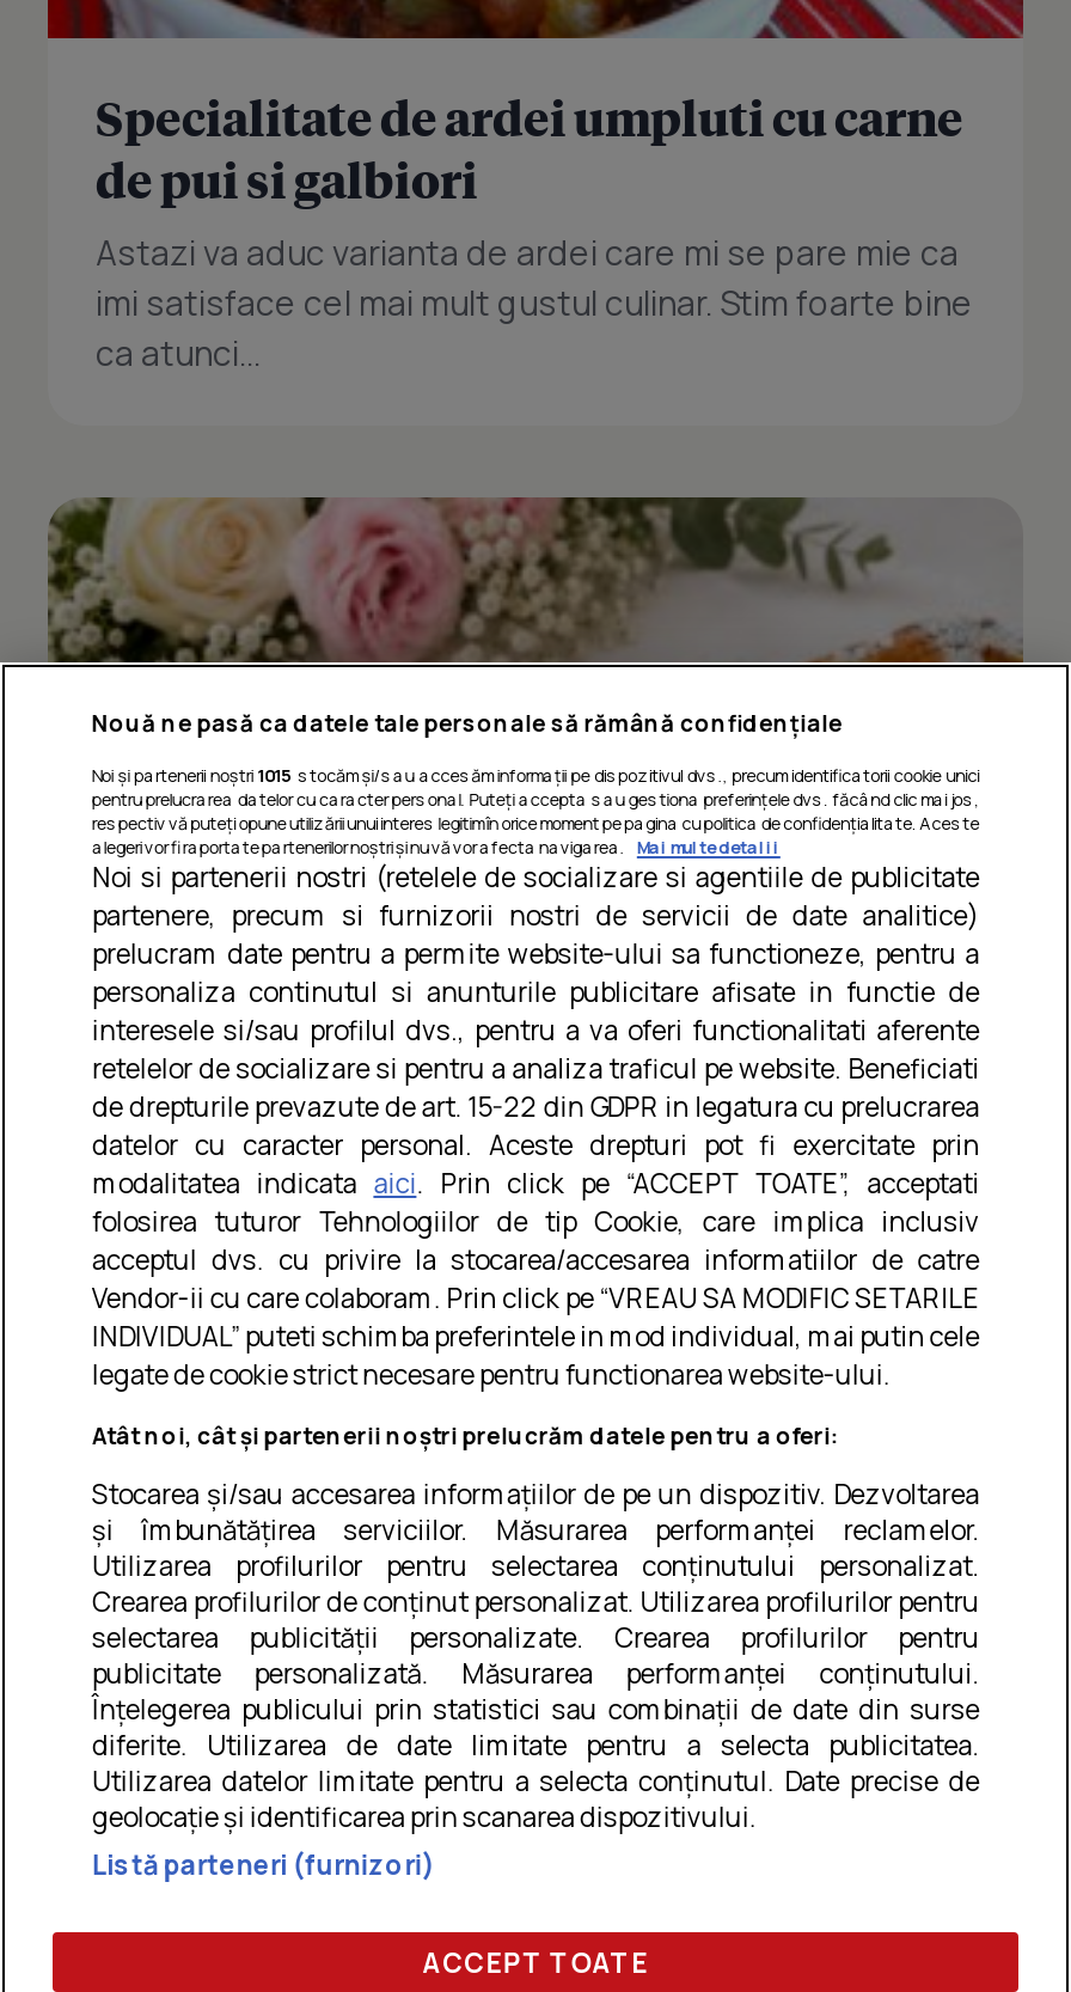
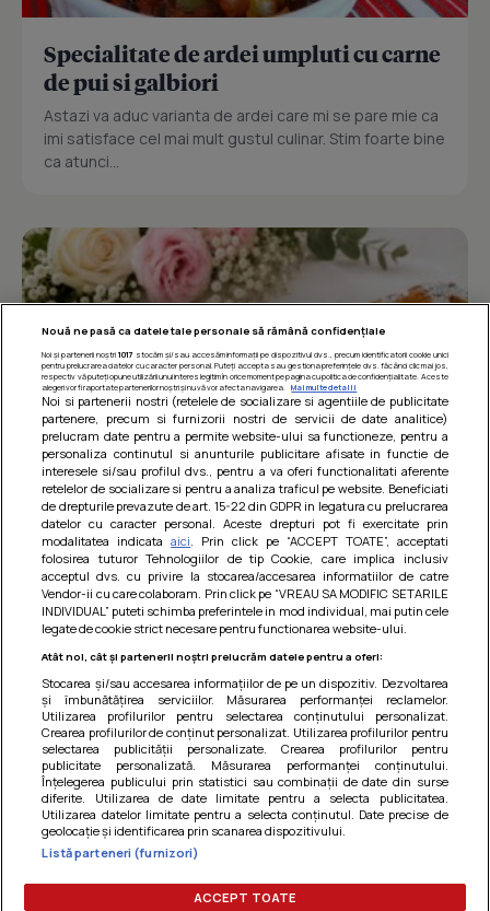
[92,762,979,786] Noi și partenerii noștri 1015 stocăm și/sau accesăm informații pe dispozitivul dvs., precum identificatorii cookie unici -> [42,348,448,359] Noi și partenerii noștri 1017 stocăm și/sau accesăm informații pe dispozitivul dvs., precum identificatorii cookie unici

